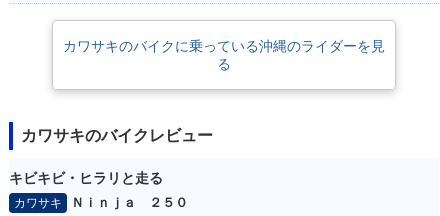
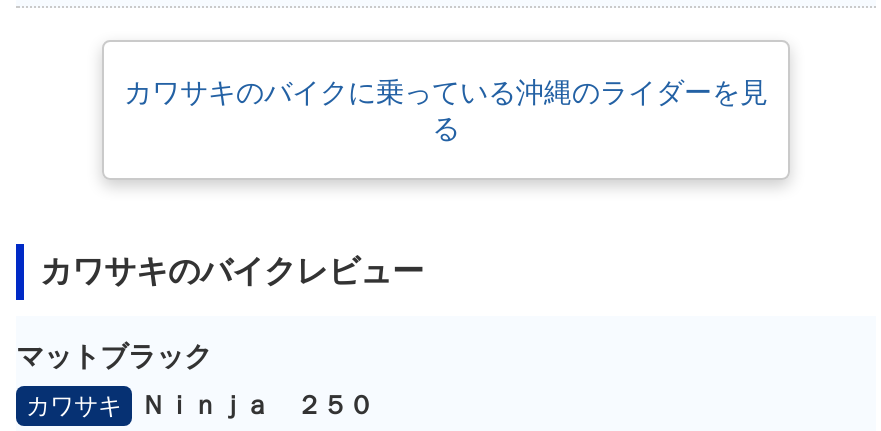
[9,170,163,186] キビキビ・ヒラリと走る -> [16,340,212,372] マットブラック

